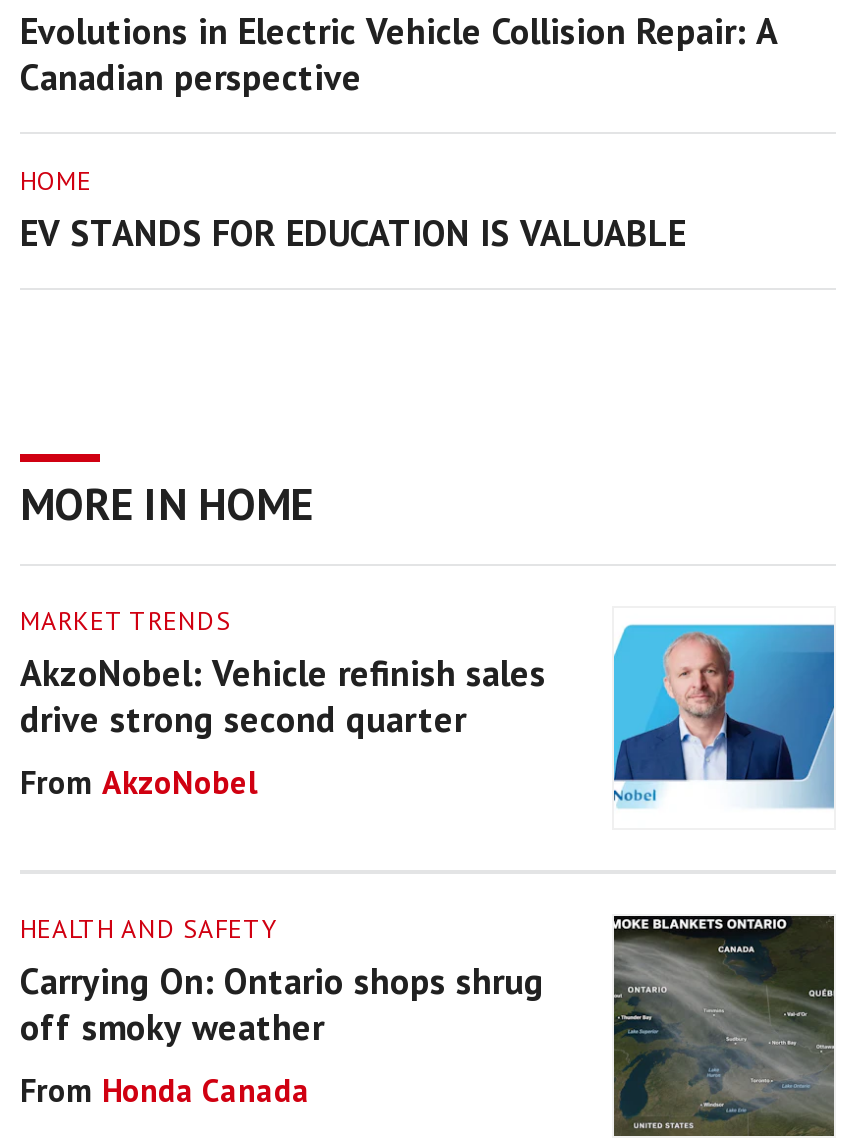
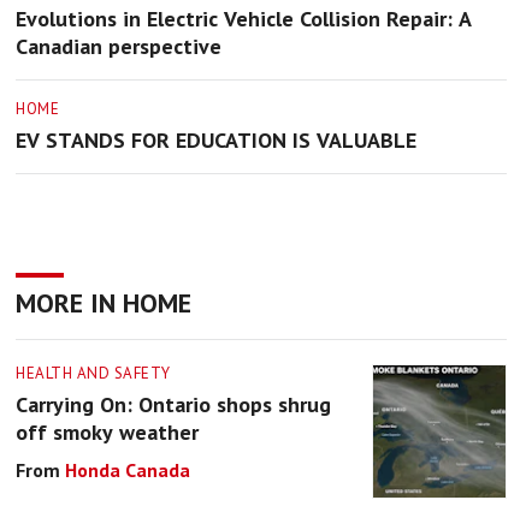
[20,604,836,810] [image] | MARKET TRENDS | AkzoNobel: Vehicle refinish sales | drive strong second quarter | AkzoNobel -> none

